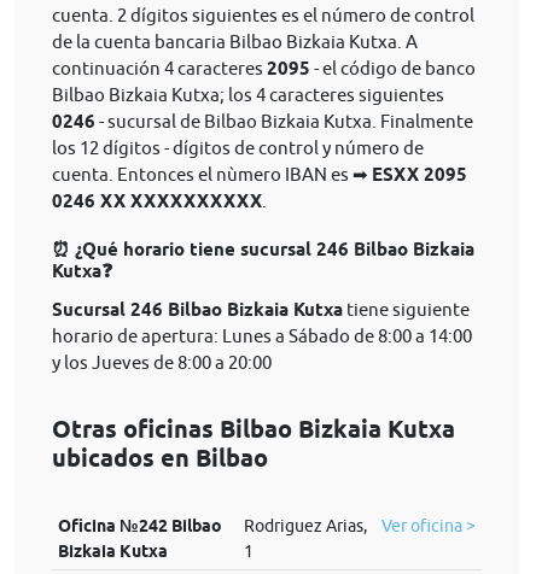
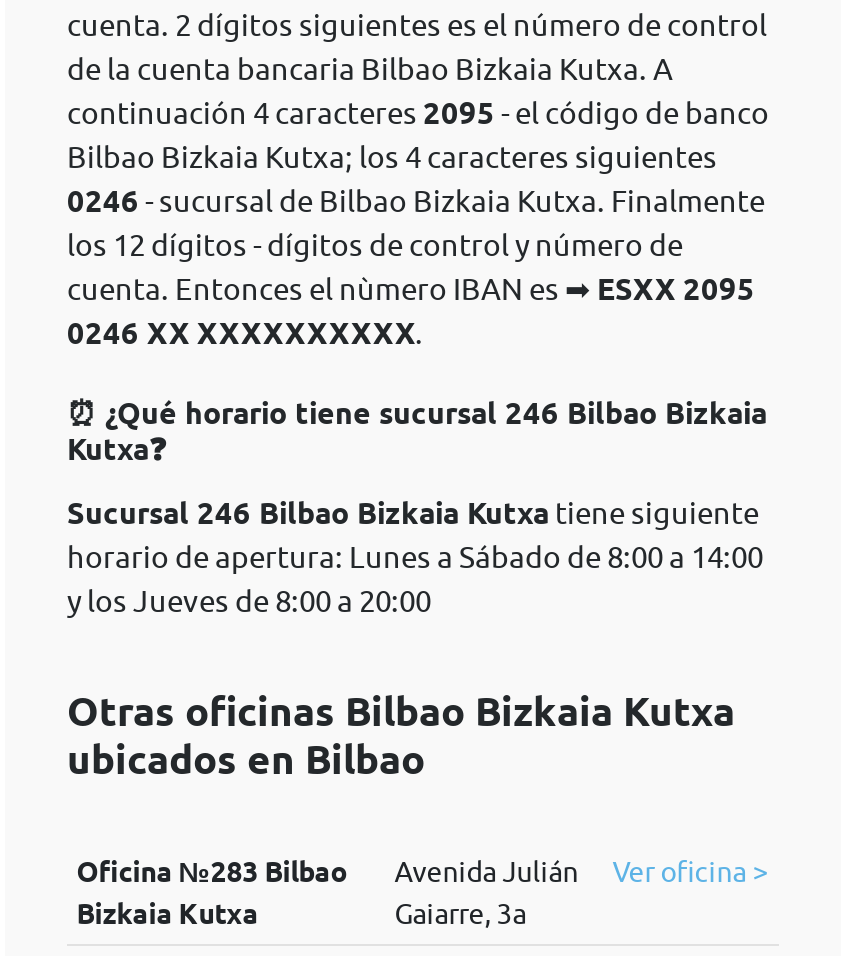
[58,516,222,535] Oficina №242 Bilbao -> [77,856,349,888] Oficina №283 Bilbao
[244,516,367,561] Rodriguez Arias, | 1 -> [395,856,579,930] Avenida Julián | Gaiarre, 3a

